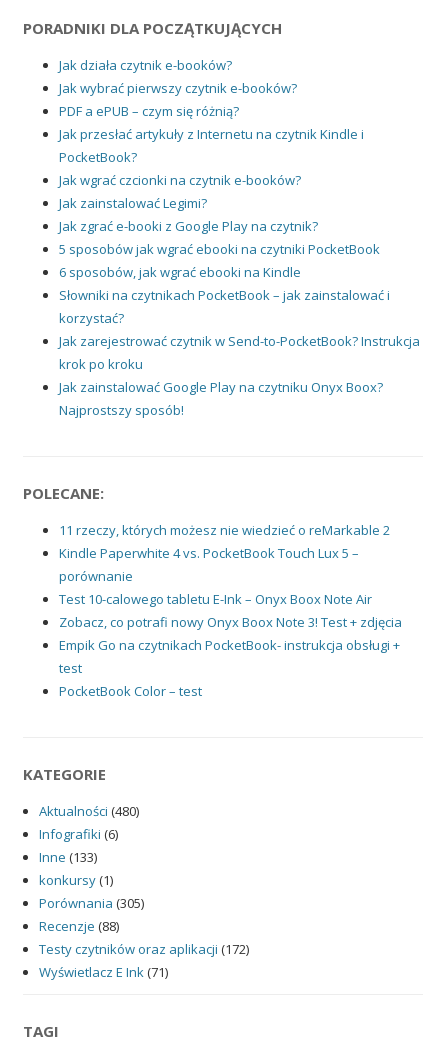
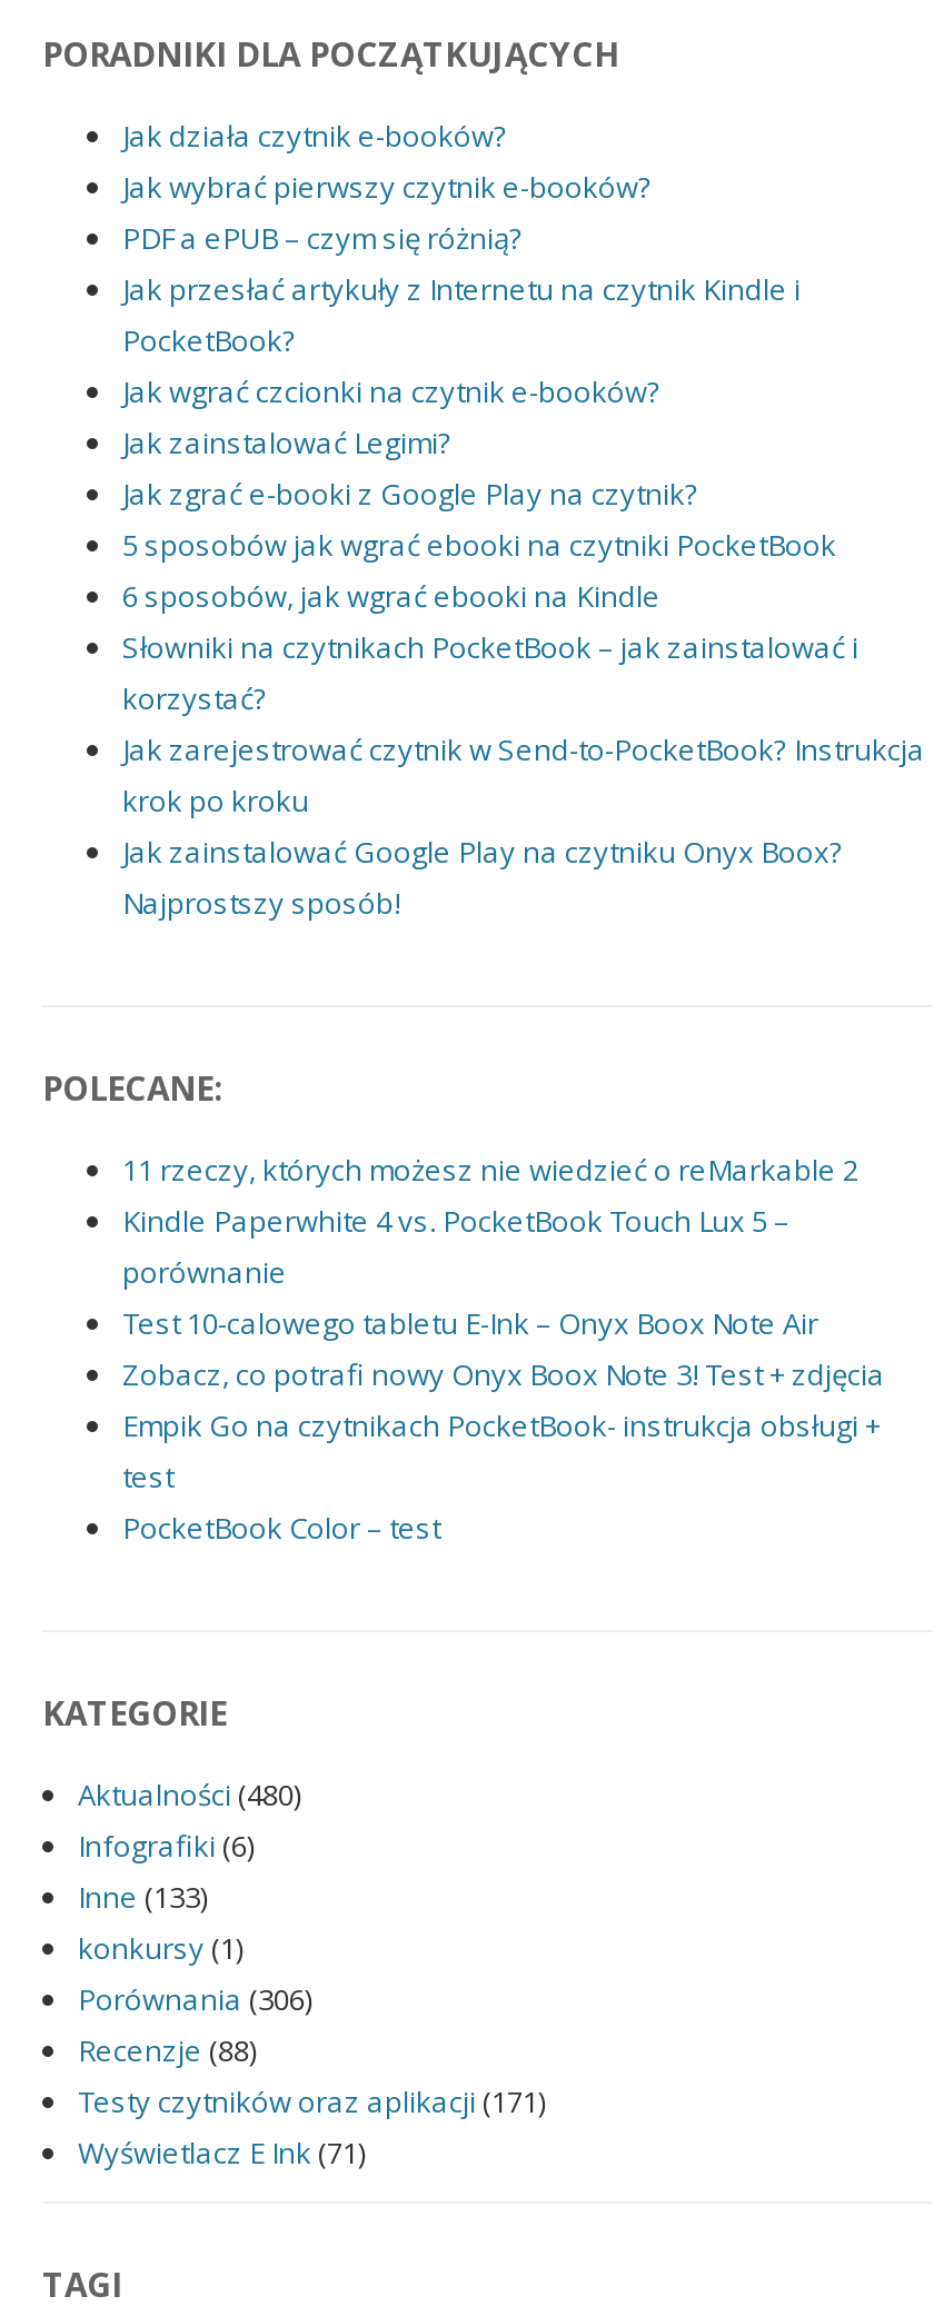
[39,894,144,912] Porównania (305) -> [78,1980,311,2020] Porównania (306)
[39,940,249,958] Testy czytników oraz aplikacji (172) -> [78,2082,545,2122] Testy czytników oraz aplikacji (171)

